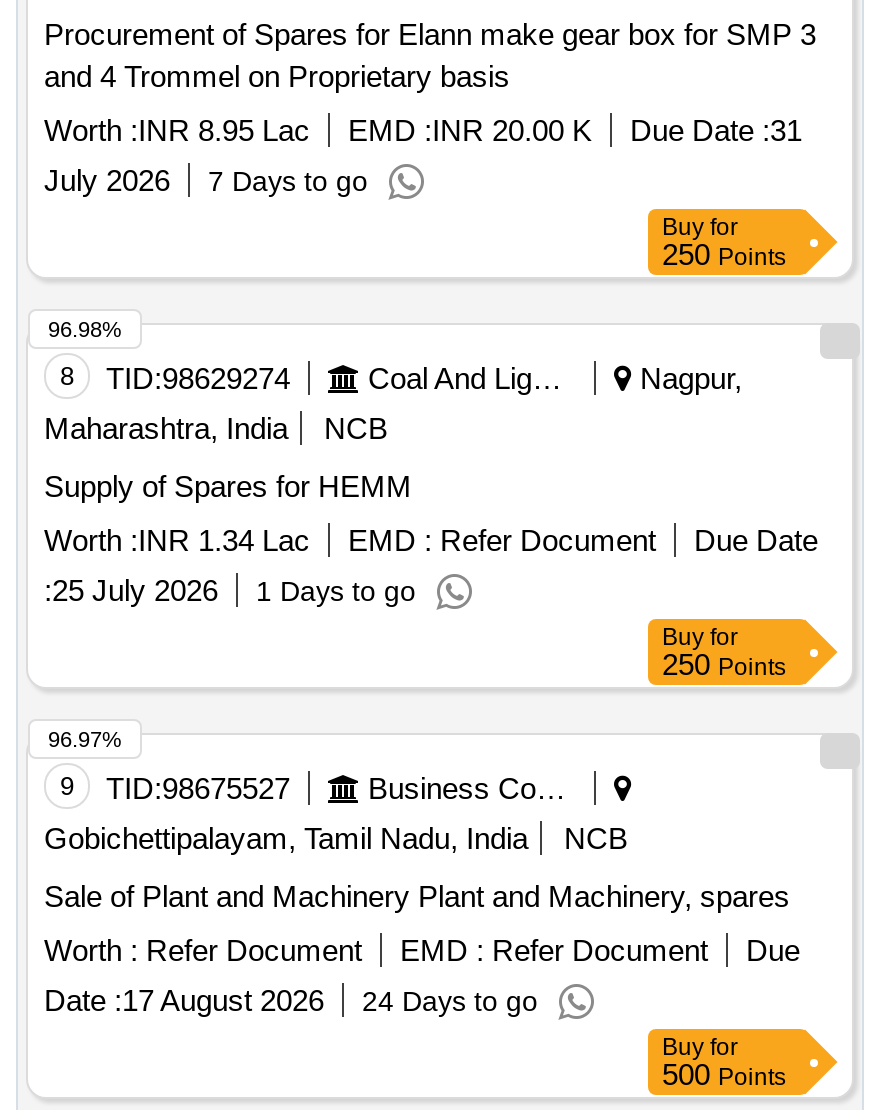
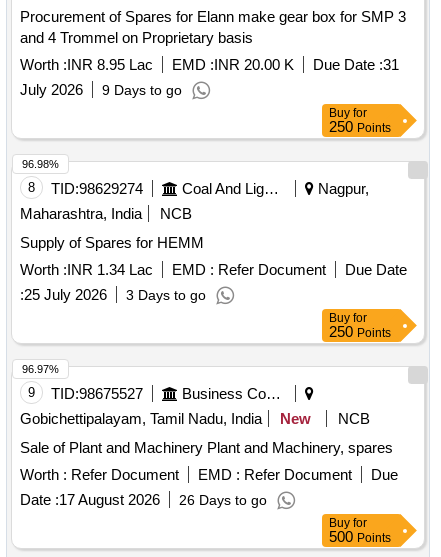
[44,163,368,197] July 2026 7 Days to go -> [20,81,182,98] July 2026 9 Days to go
[44,573,416,607] :25 July 2026 1 Days to go -> [20,286,206,303] :25 July 2026 3 Days to go
none -> [280,410,311,427] New
[44,983,538,1017] Date : 17 August 2026 24 Days to go -> [20,491,267,508] Date : 17 August 2026 26 Days to go

